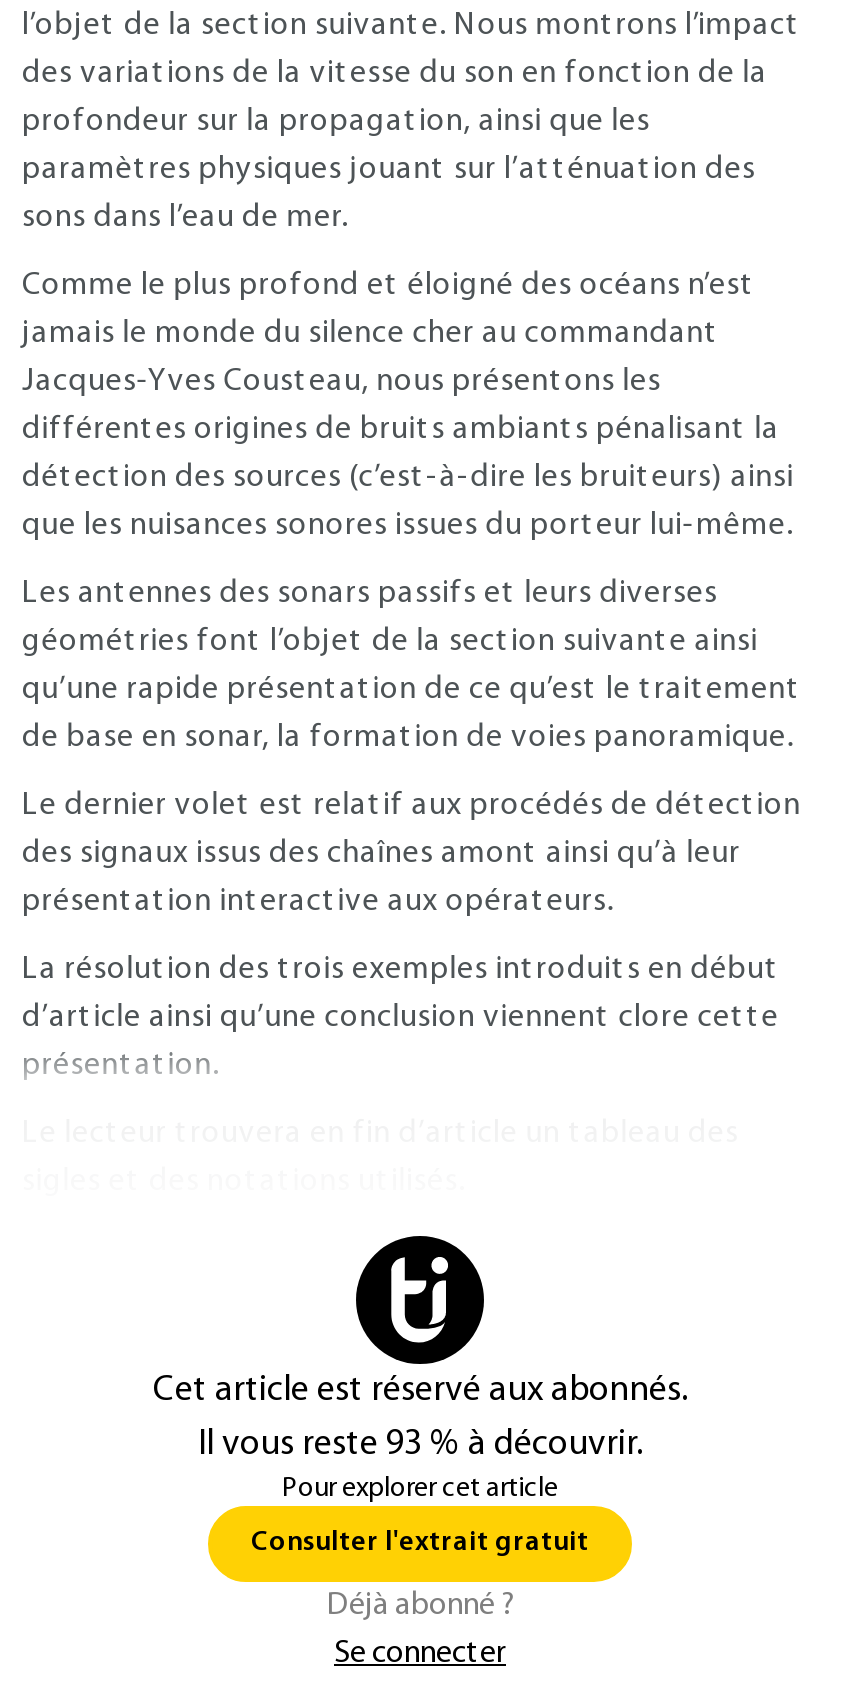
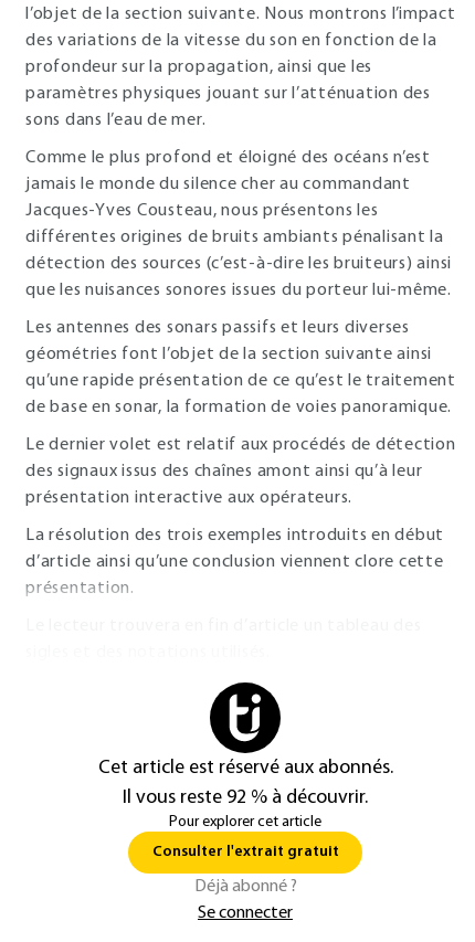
[198,1426,642,1464] Il vous reste 93 % à découvrir. -> [123,787,368,808] Il vous reste 92 % à découvrir.

